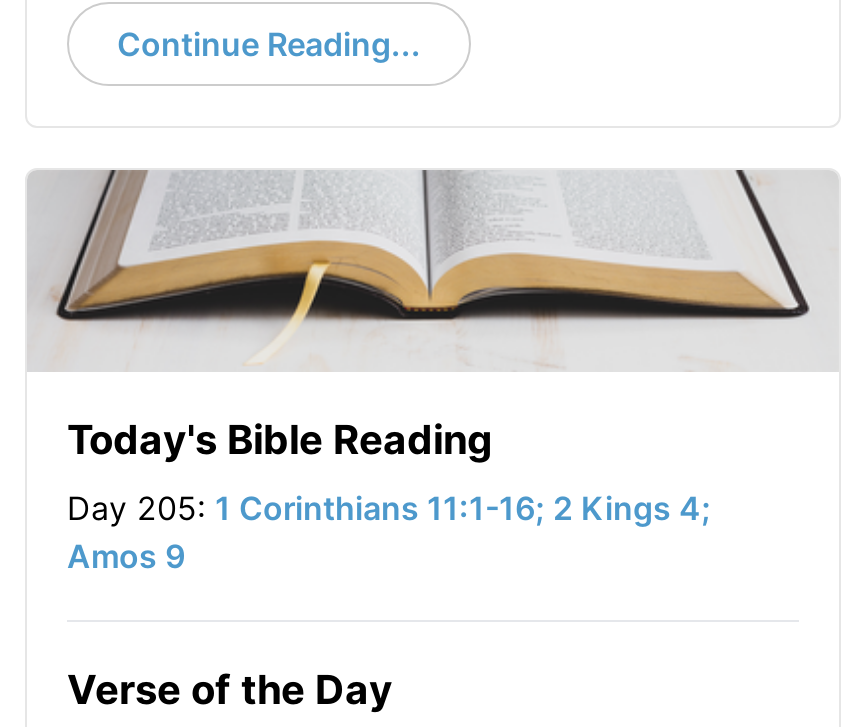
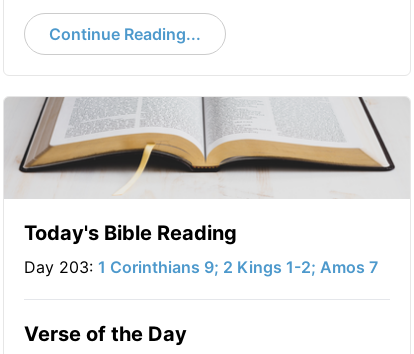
[67,489,711,577] Day 205: 1 Corinthians 11:1-16; 2 Kings 4; | Amos 9 -> [24,256,378,276] Day 203: 1 Corinthians 9; 2 Kings 1-2; Amos 7

